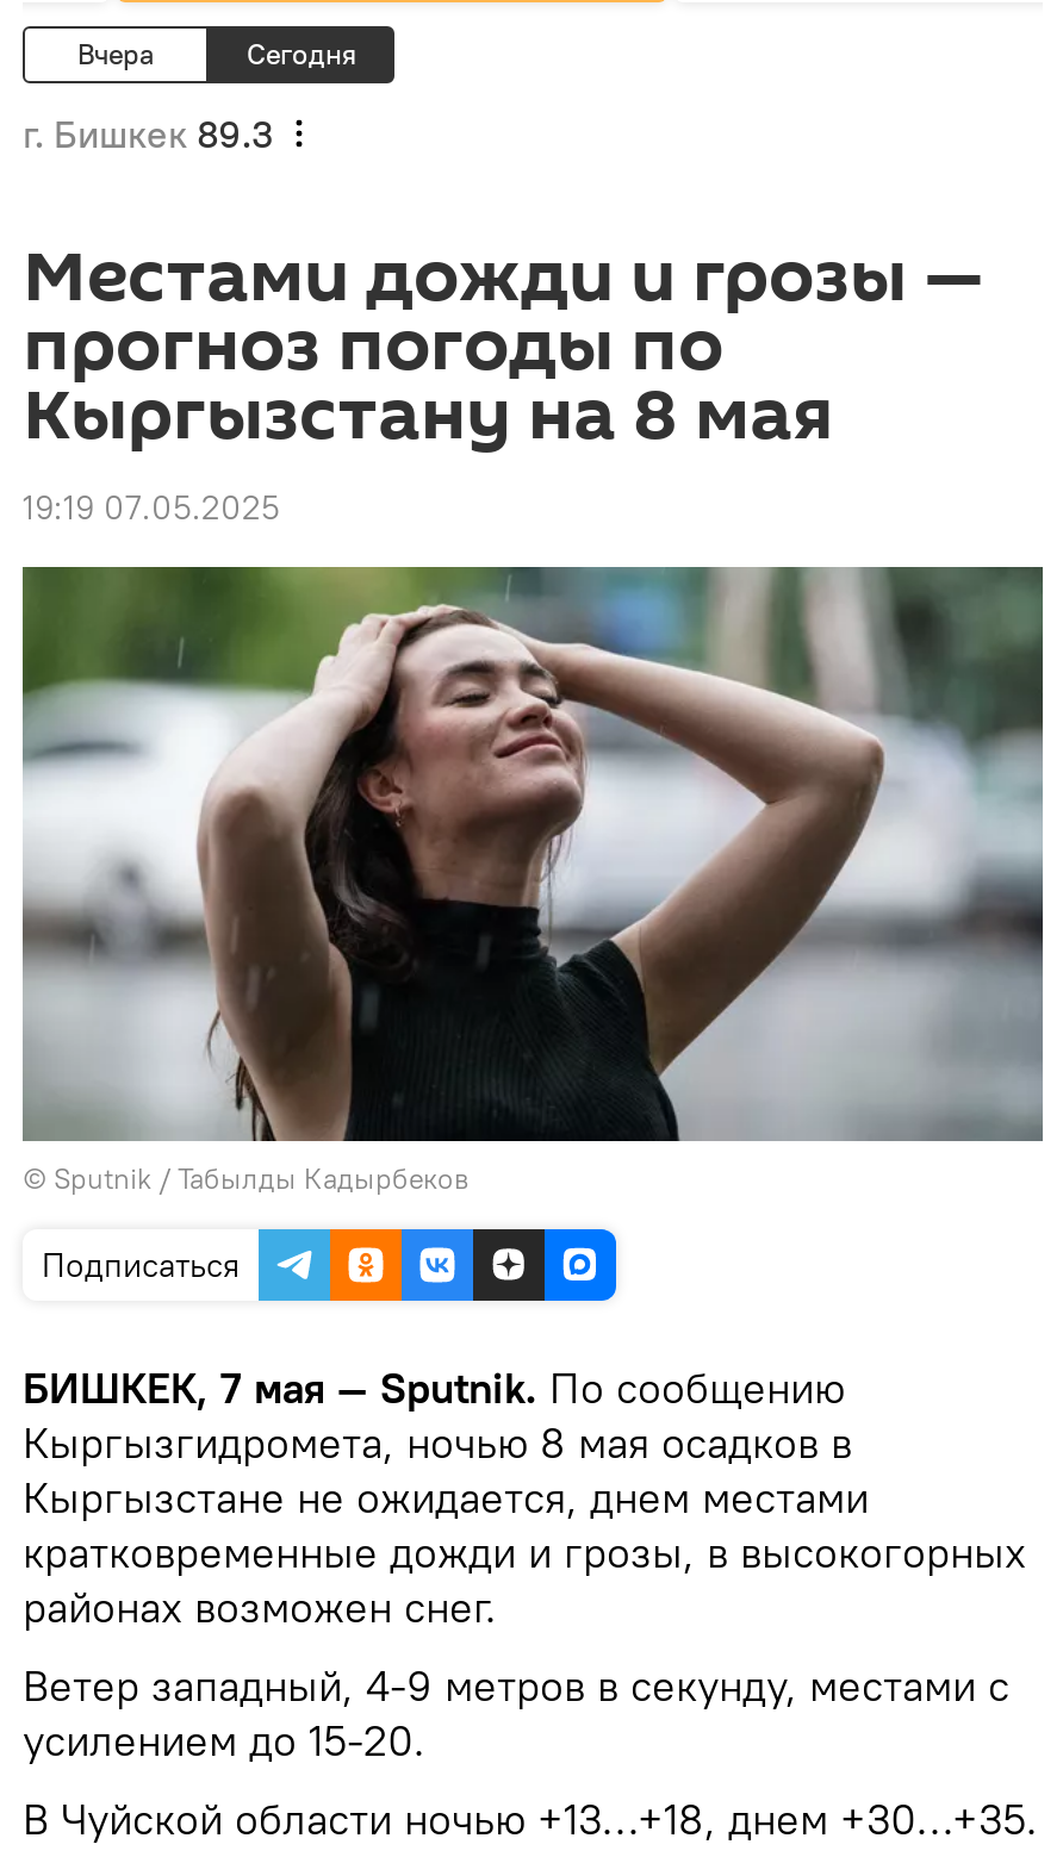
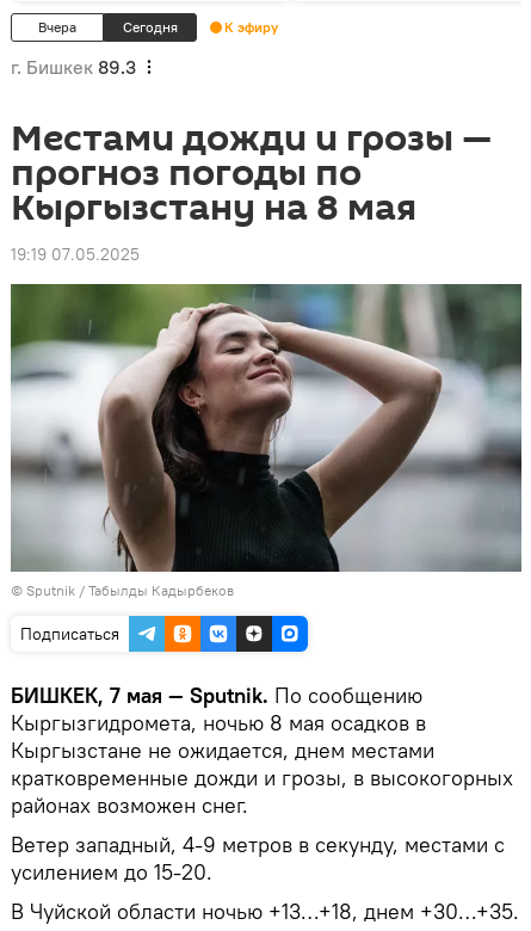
none -> [224,18,278,36] К эфиру

